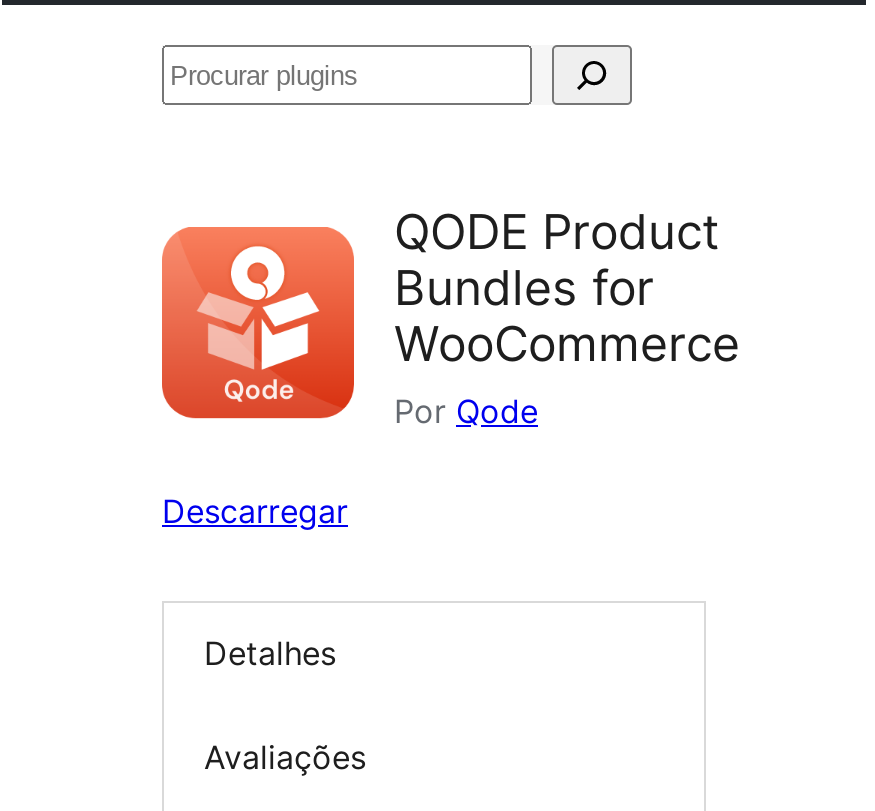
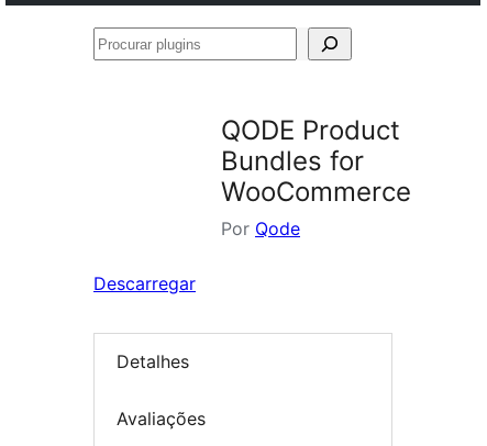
[160,225,356,421] [image] -> none

